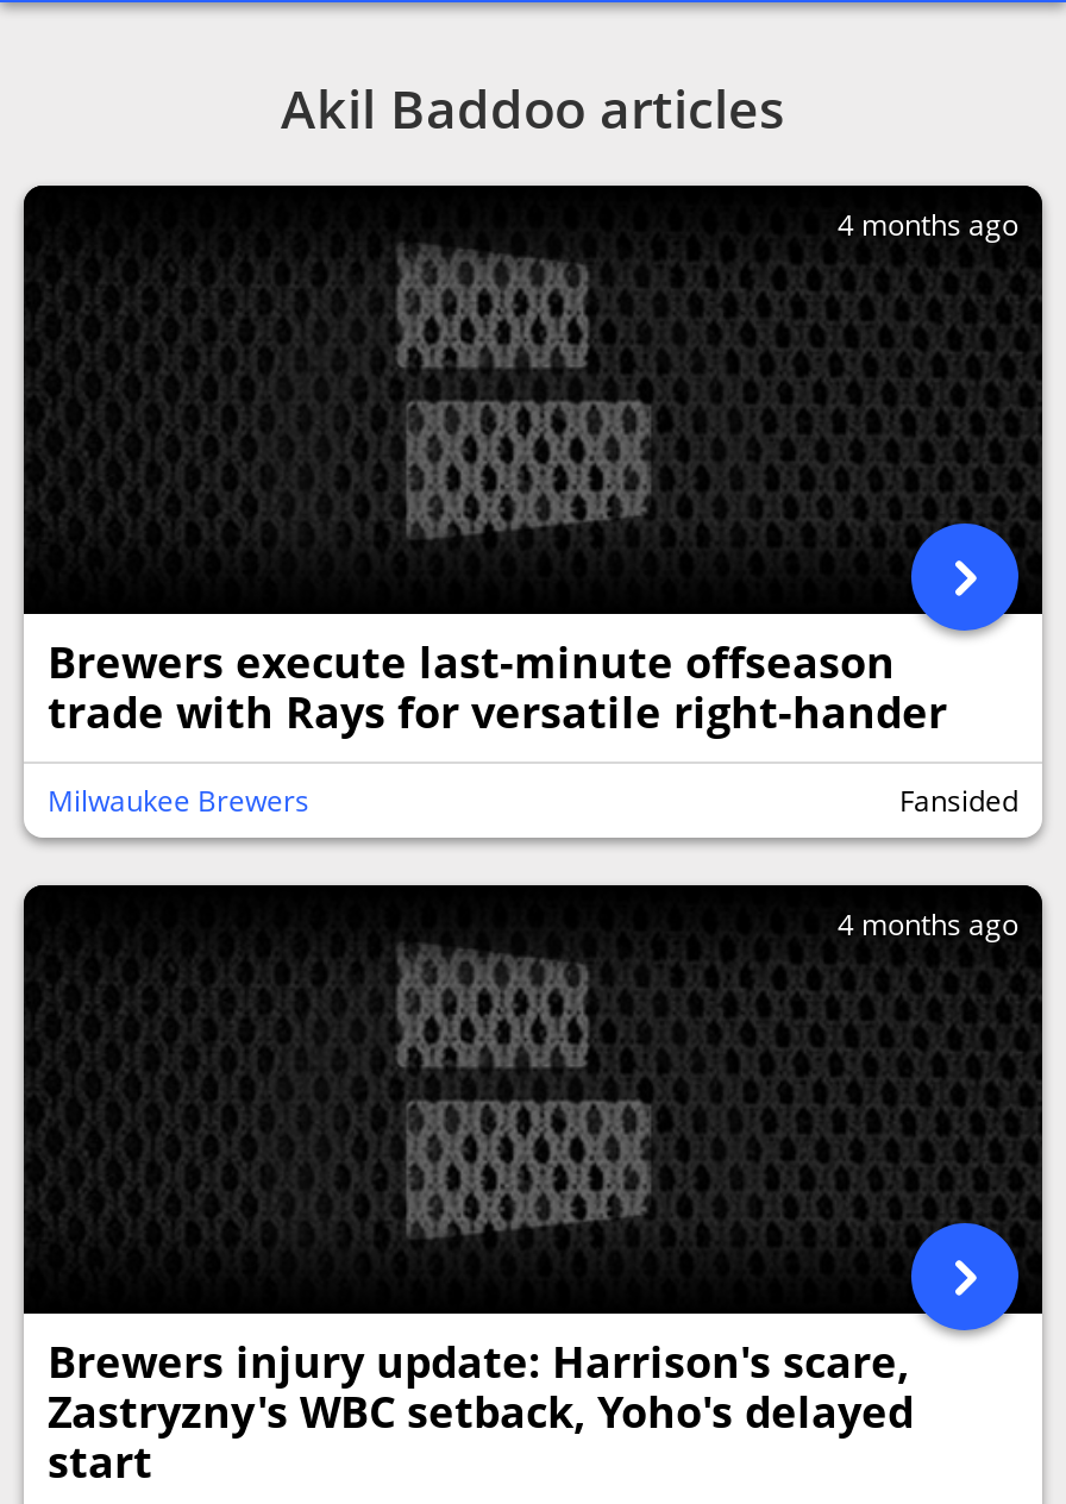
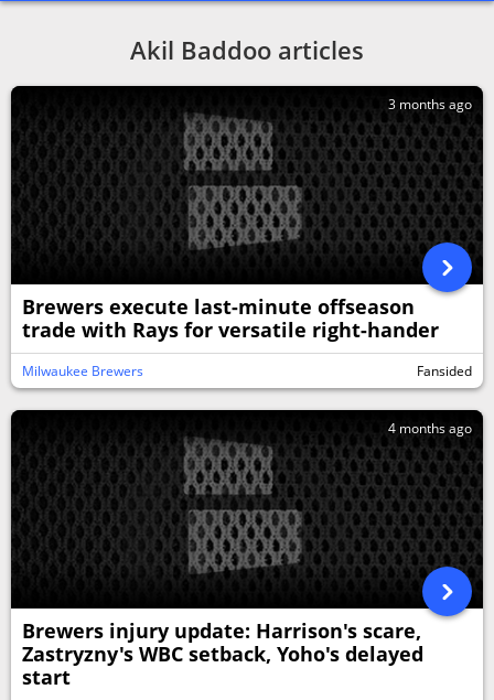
[838,205,1018,245] 4 months ago -> [388,95,472,114] 3 months ago

